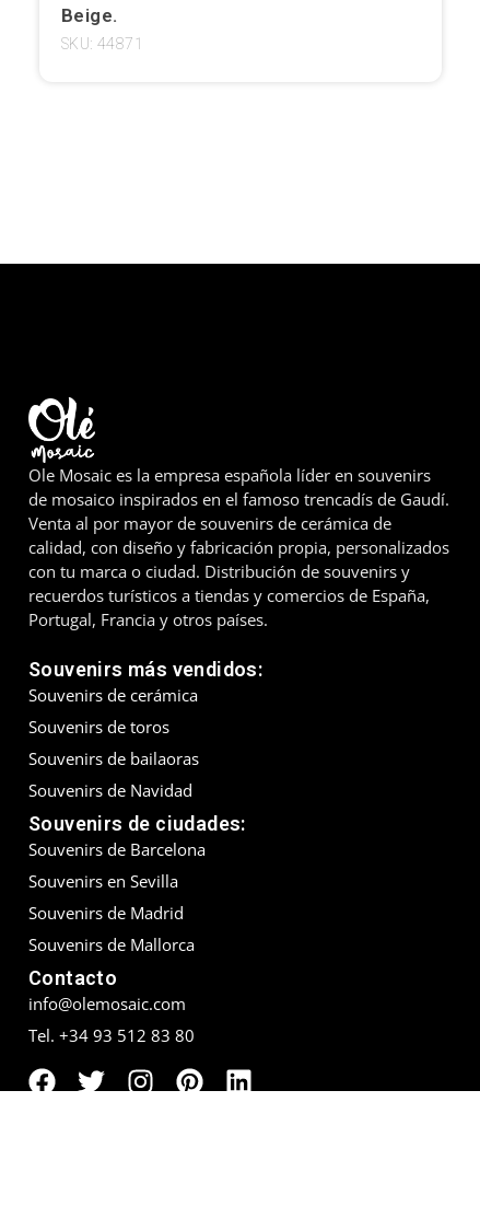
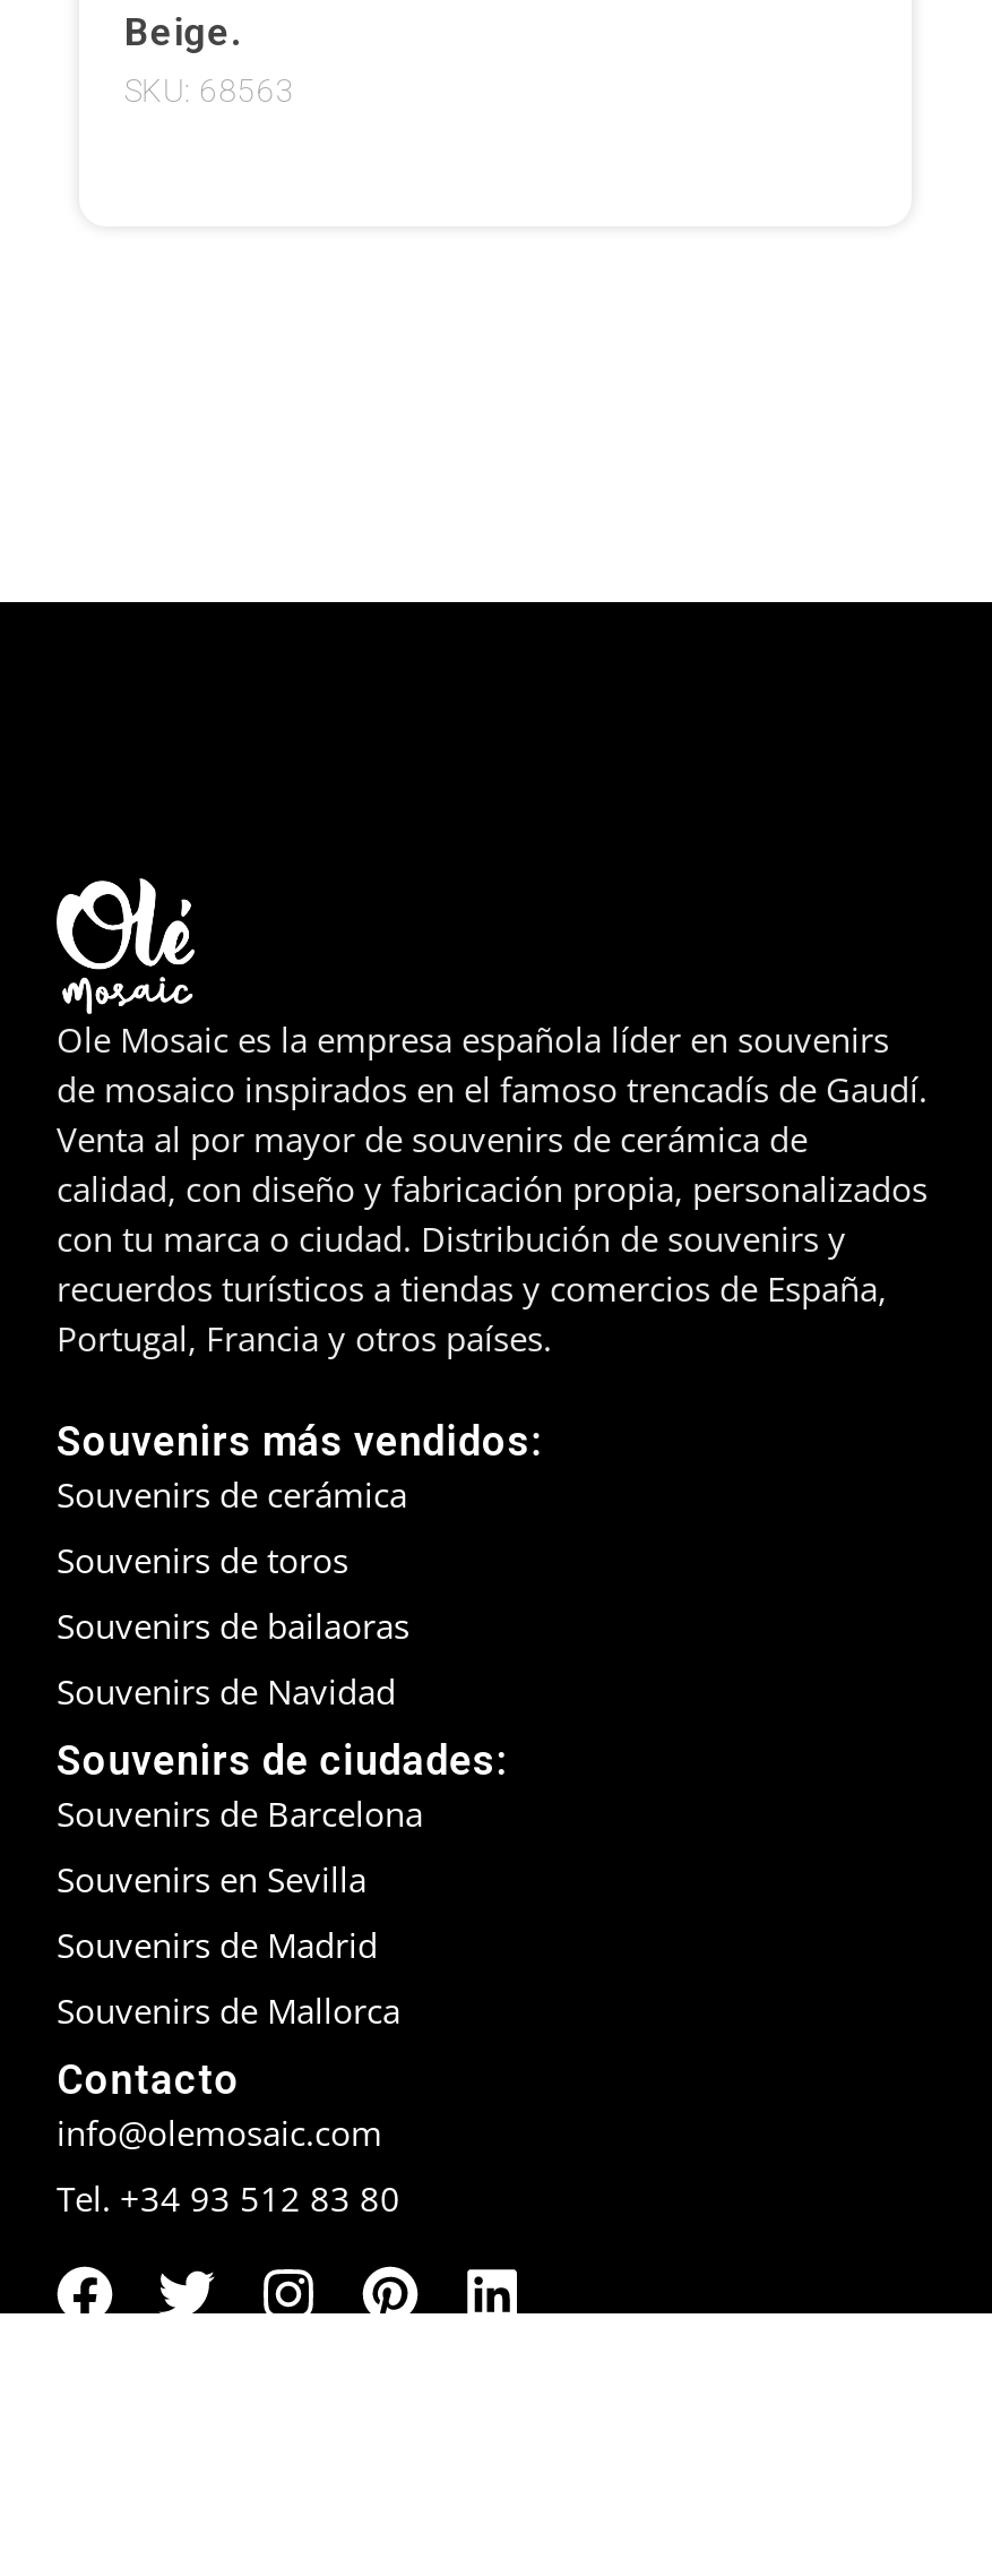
[61,35,143,52] SKU: 44871 -> [124,72,294,108] SKU: 68563

